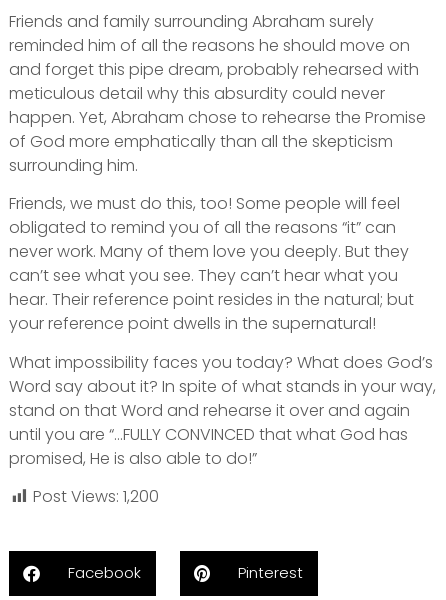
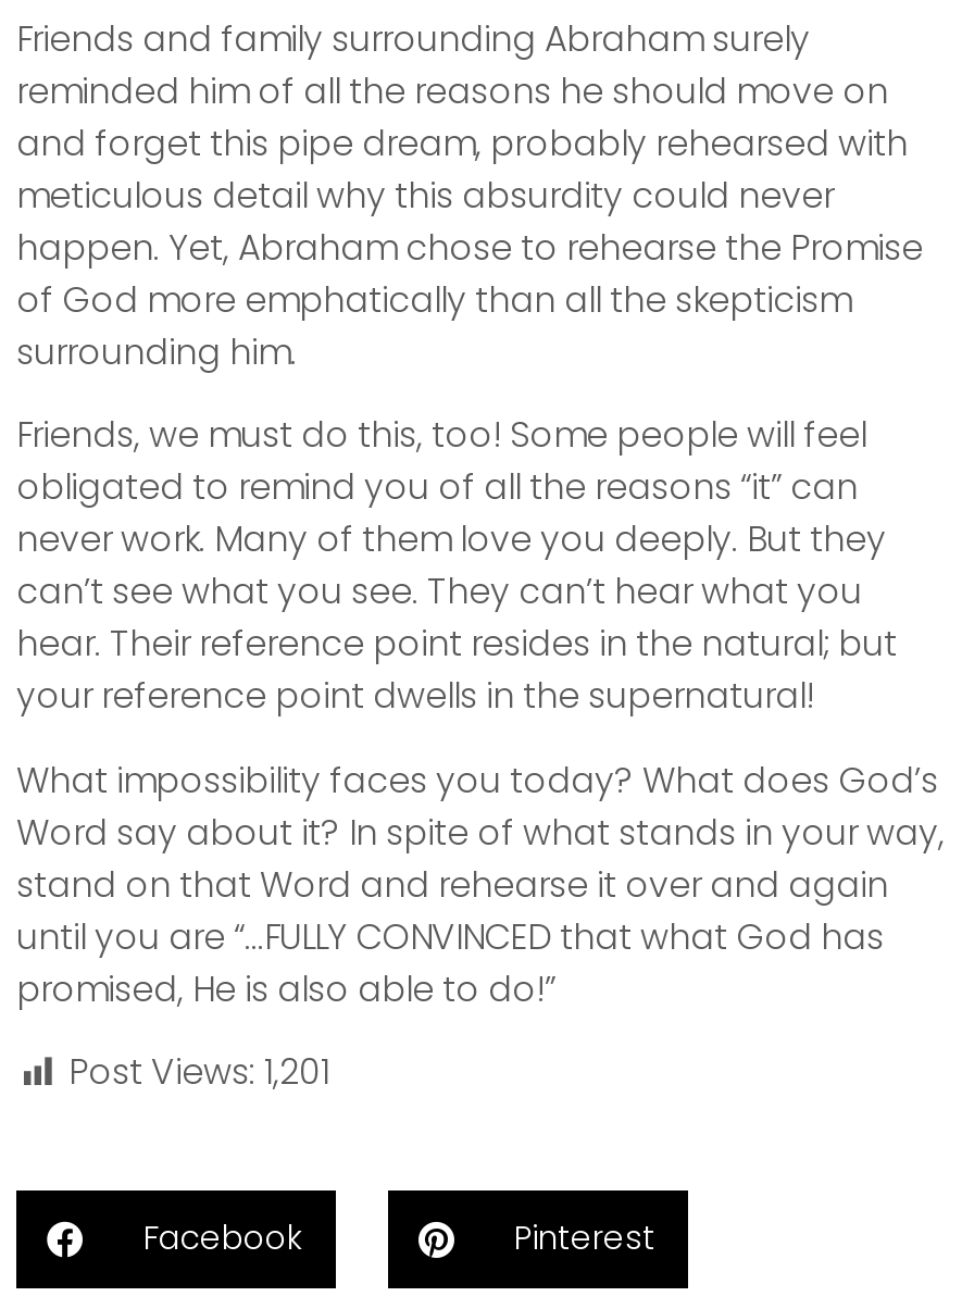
[33,485,159,508] Post Views: 1,200 -> [68,1047,329,1097] Post Views: 1,201

